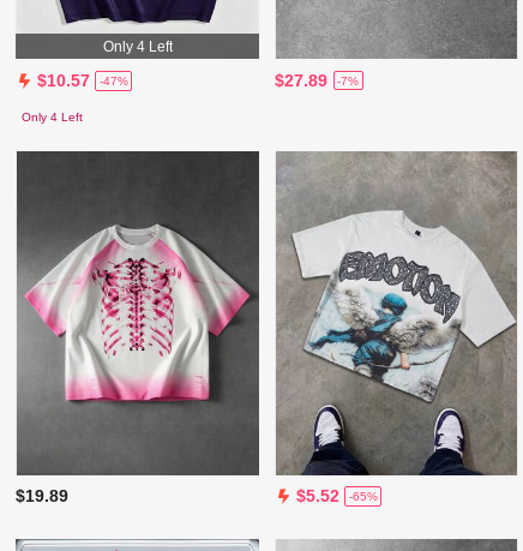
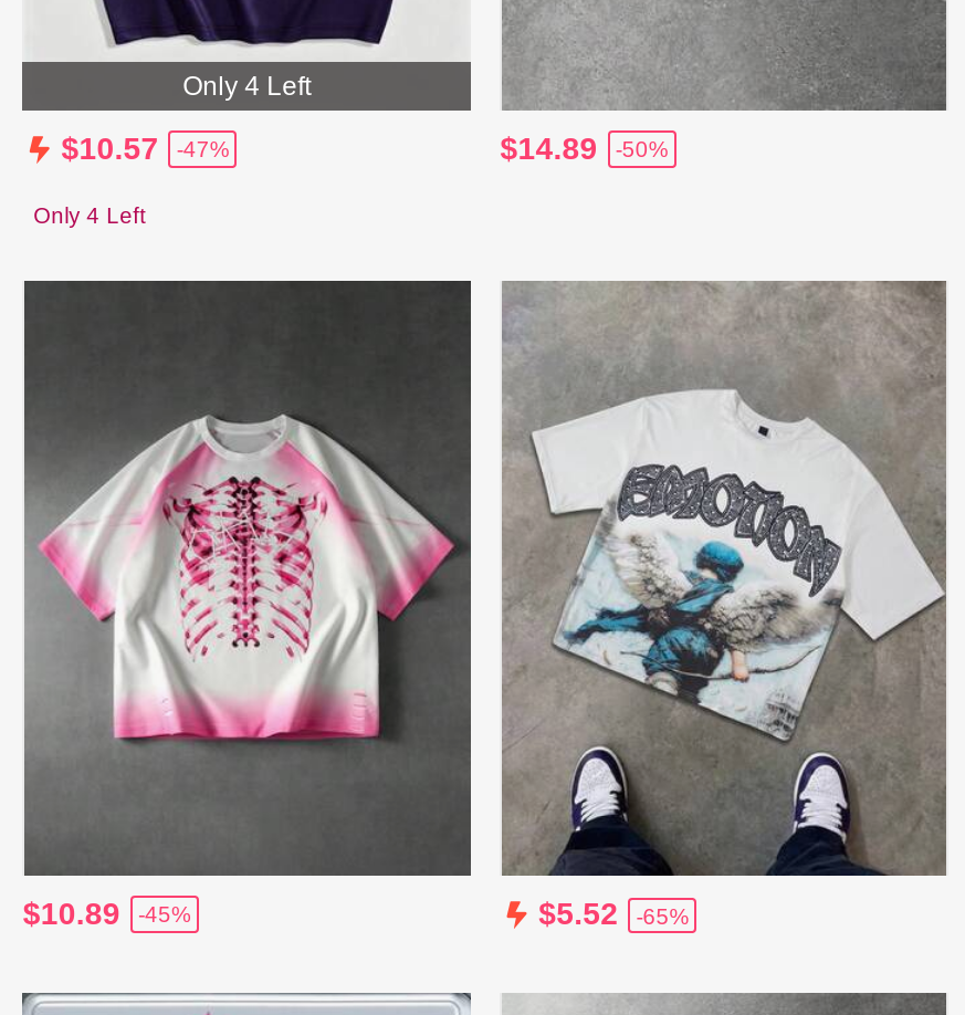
[275,70,359,90] $27.89 | -7% -> [500,130,669,165] $14.89 | -50%
[16,486,69,505] $19.89 -> [23,895,191,931] $10.89 | -45%

